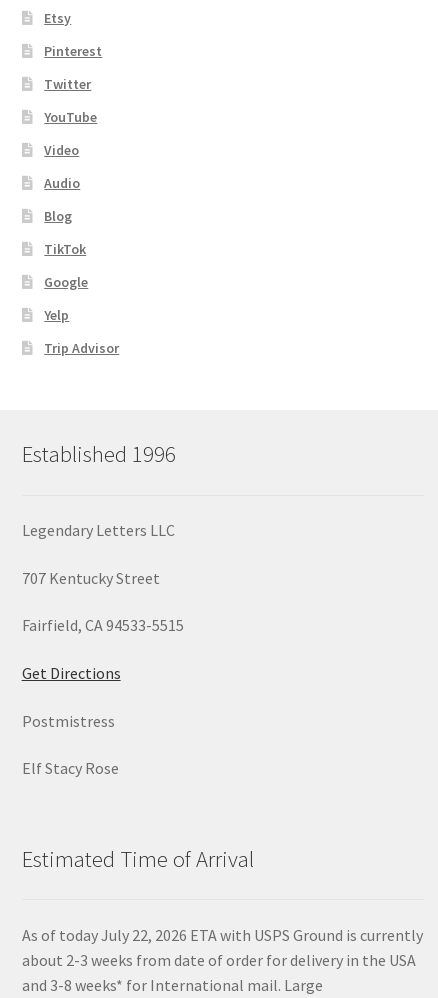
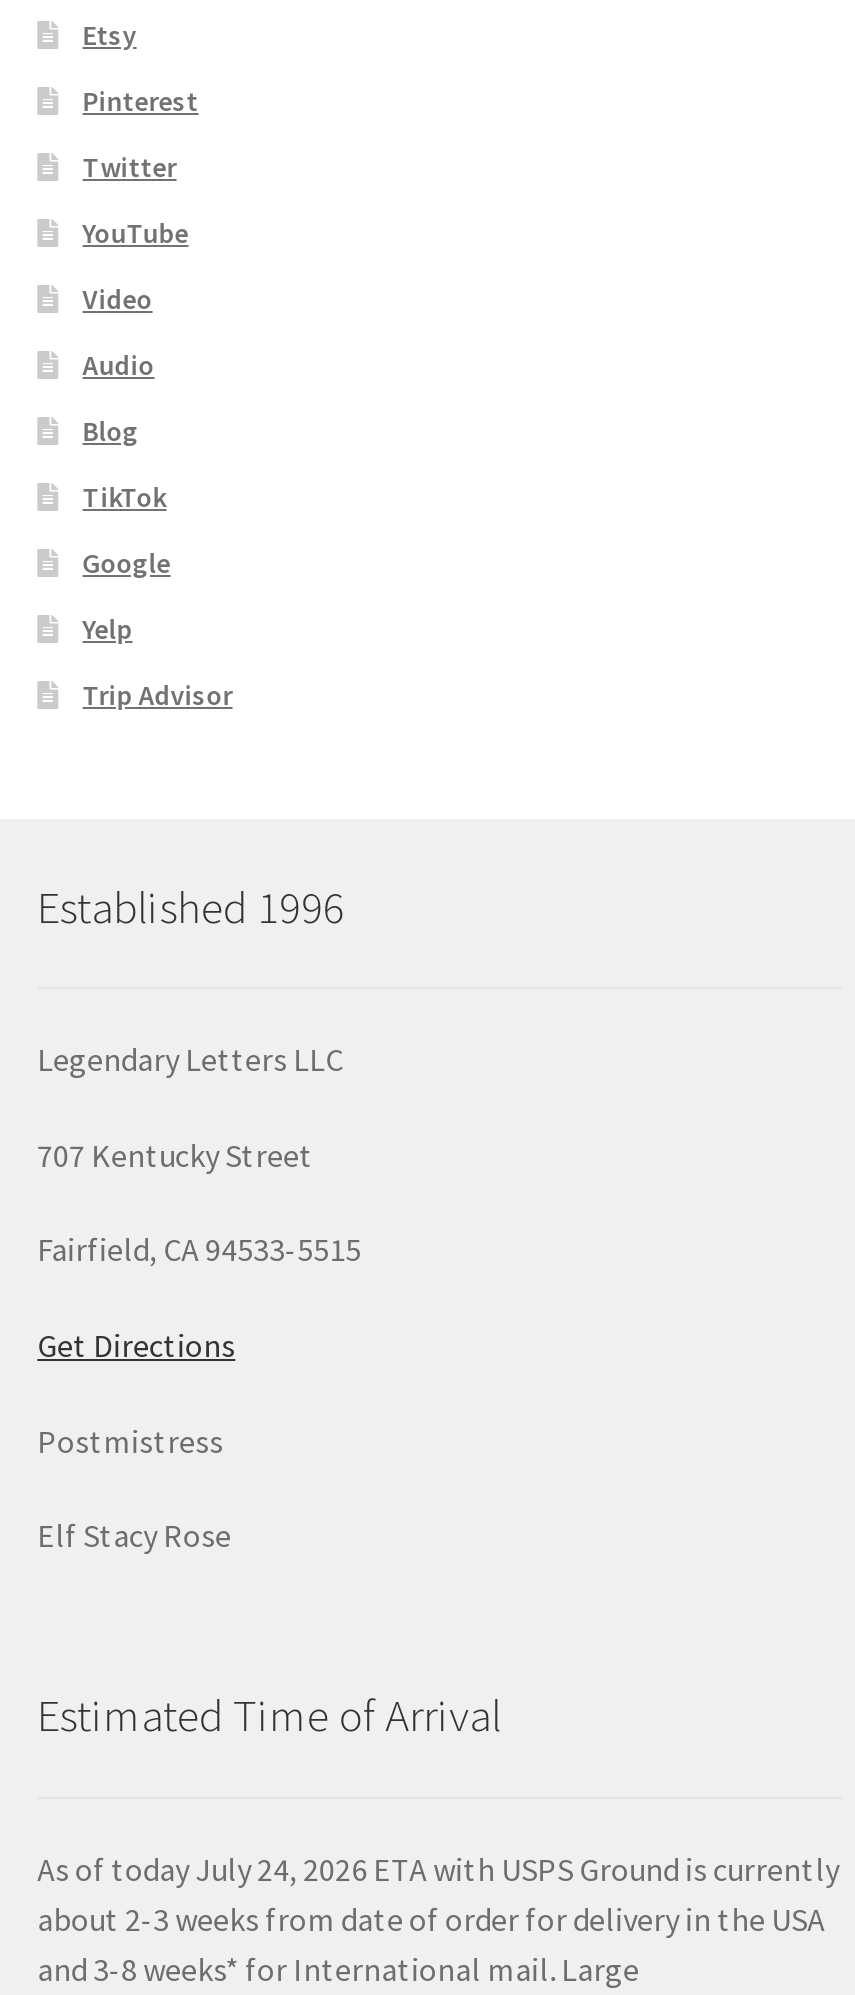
[22,925,423,945] As of today July 22, 2026 ETA with USPS Ground is currently -> [37,1849,839,1889] As of today July 24, 2026 ETA with USPS Ground is currently

